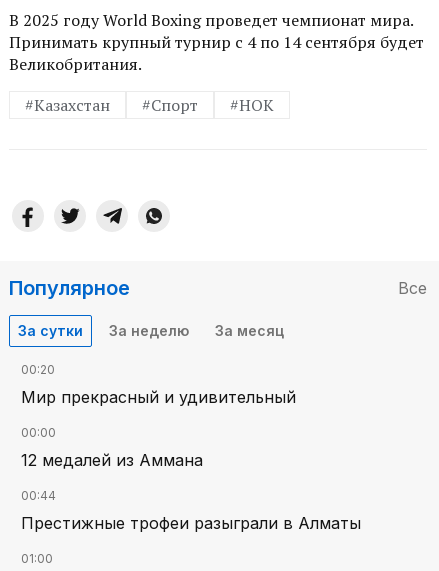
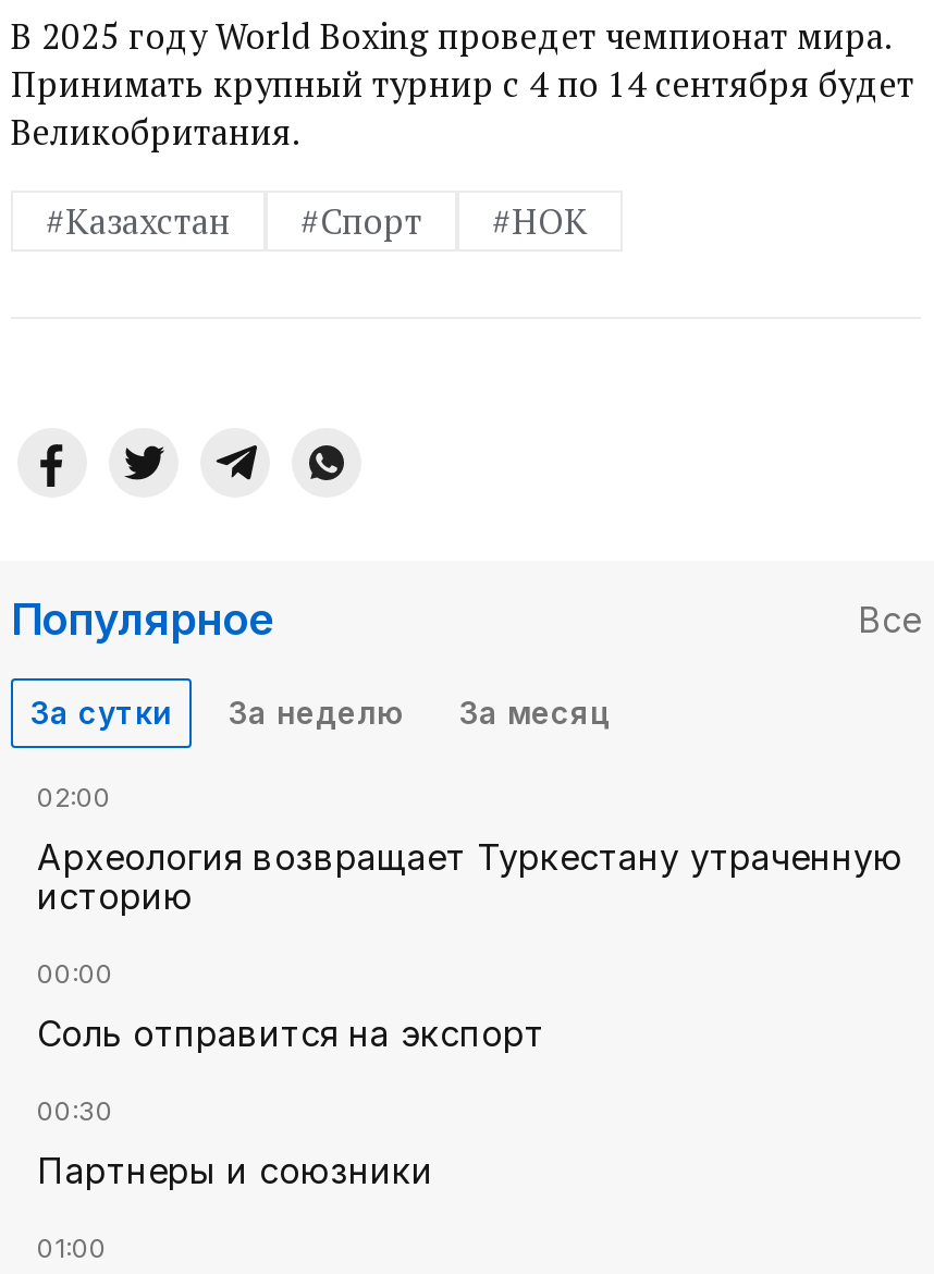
[21,362,55,377] 00:20 -> [37,781,111,813] 02:00
[21,387,296,407] Мир прекрасный и удивительный -> [37,835,904,918] Археология возвращает Туркестану утраченную | историю
[21,450,203,470] 12 медалей из Аммана -> [37,1011,544,1055] Соль отправится на экспорт
[21,488,56,503] 00:44 -> [37,1094,113,1127] 00:30
[21,513,361,533] Престижные трофеи разыграли в Алматы -> [37,1149,433,1192] Партнеры и союзники

